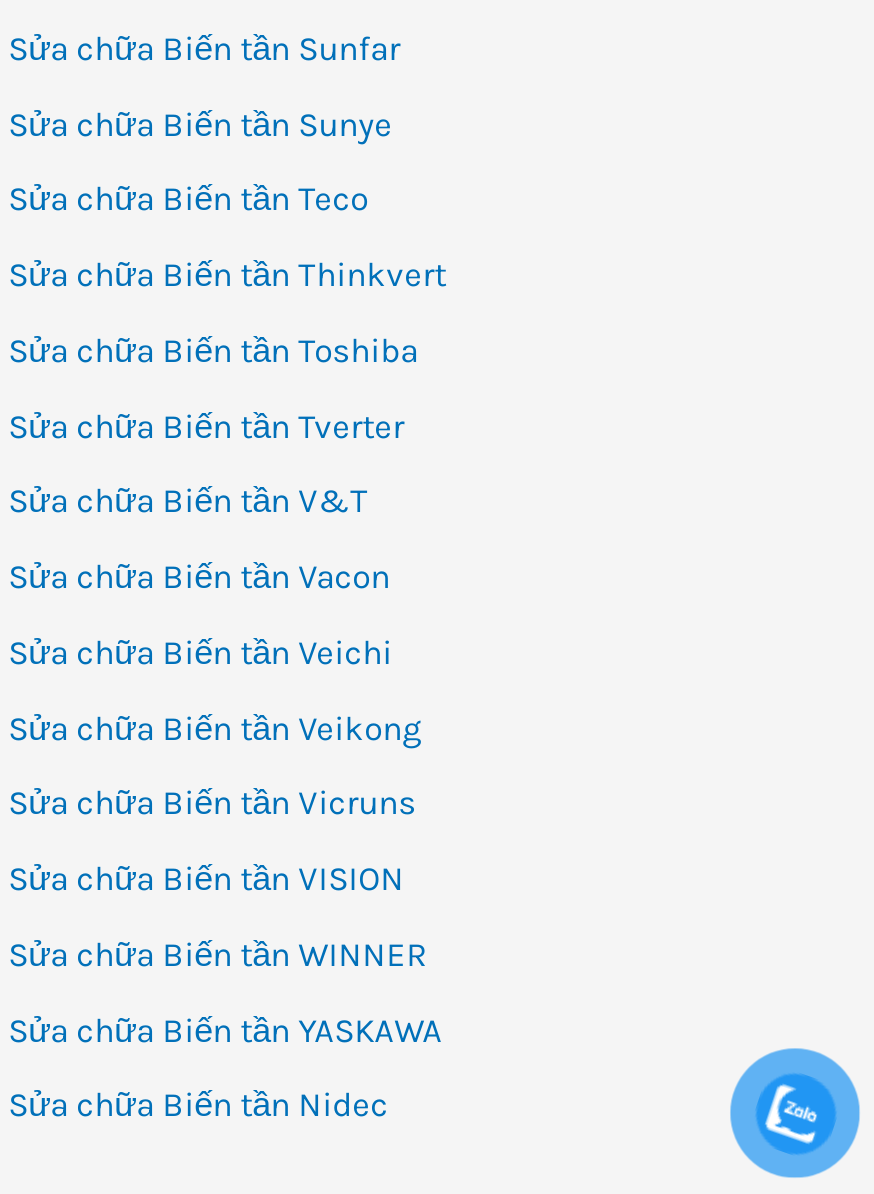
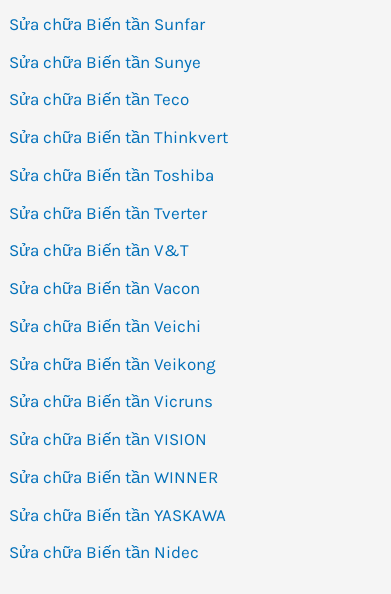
[728,1046,862,1180] [image] -> none

